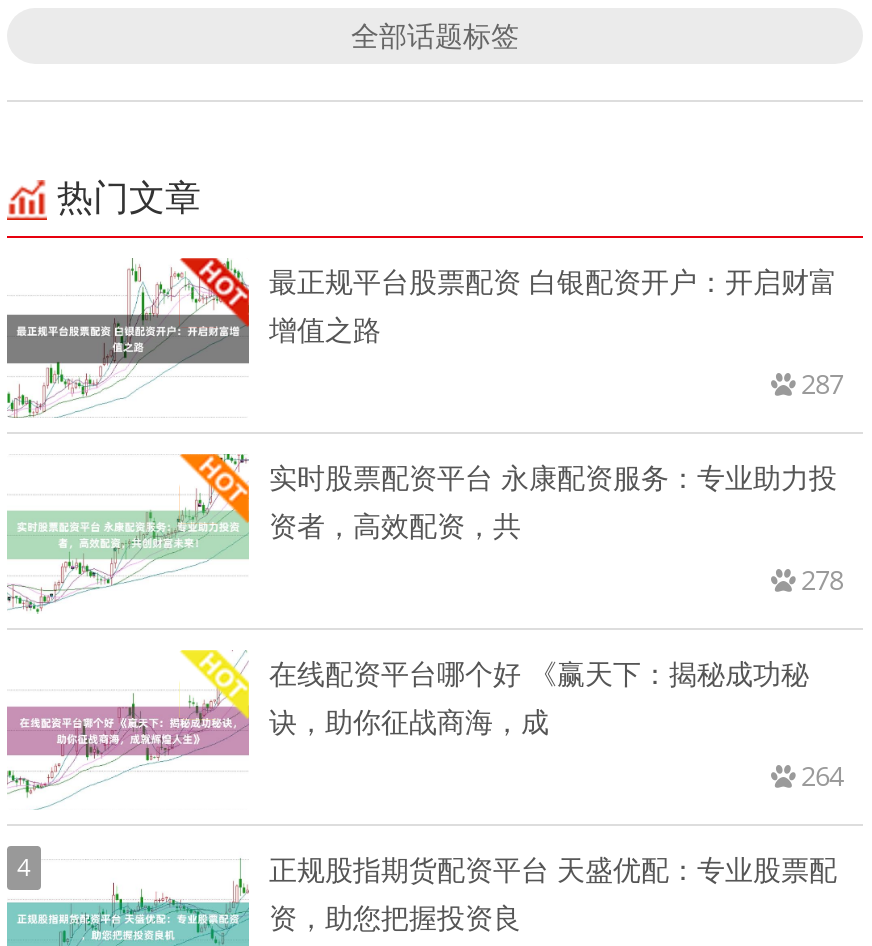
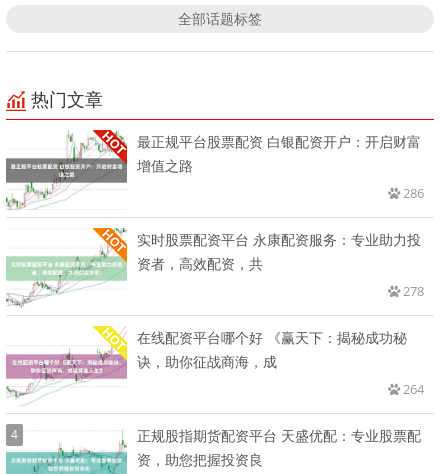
[801,367,843,403] 287 -> [403,184,424,202] 286

